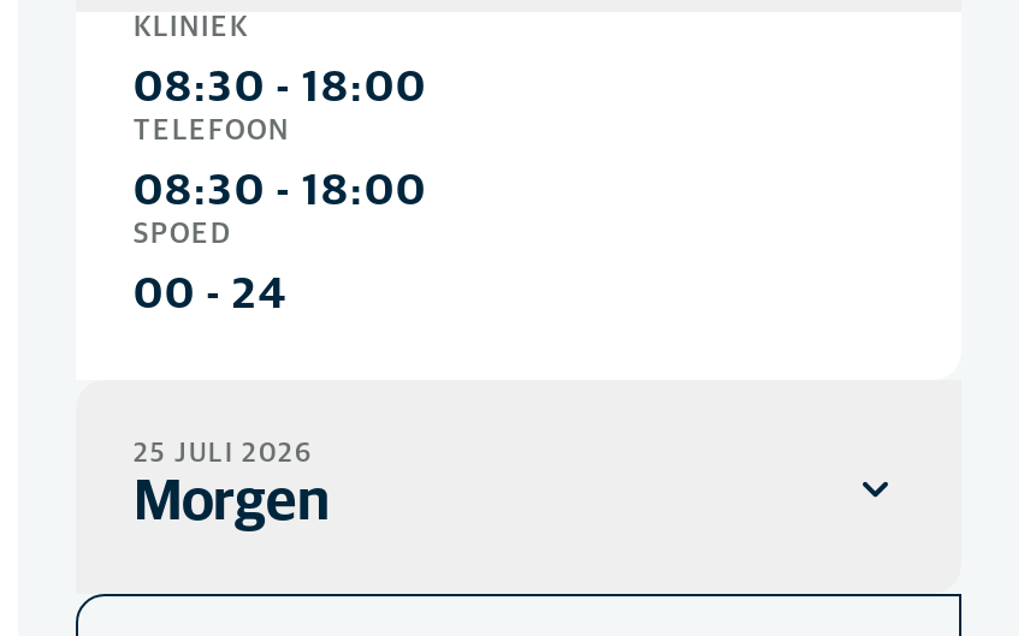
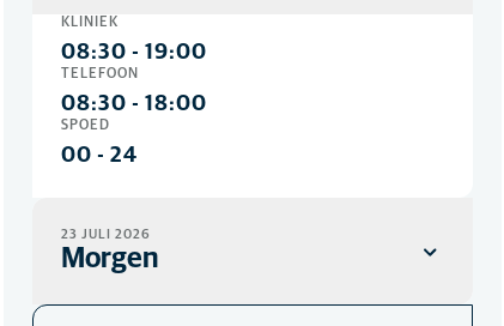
[134,67,427,111] 08:30 - 18:00 -> [61,42,207,64] 08:30 - 19:00
[134,440,314,466] 25 JULI 2026 -> [61,228,151,241] 23 JULI 2026

